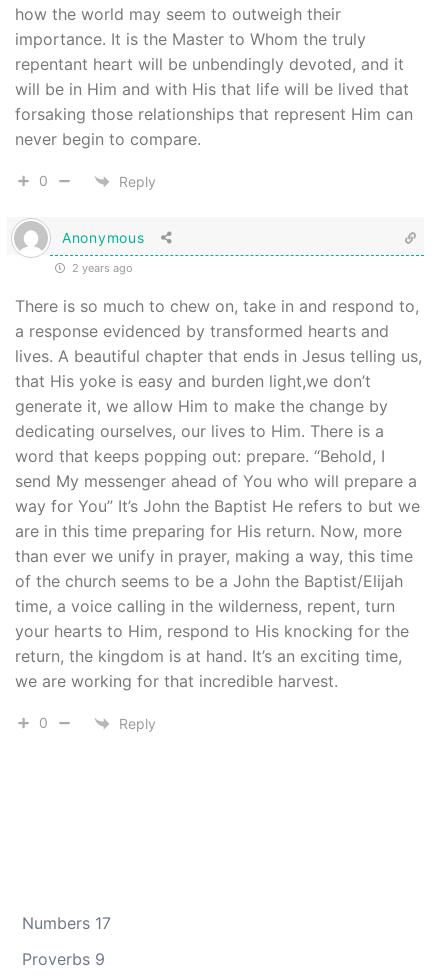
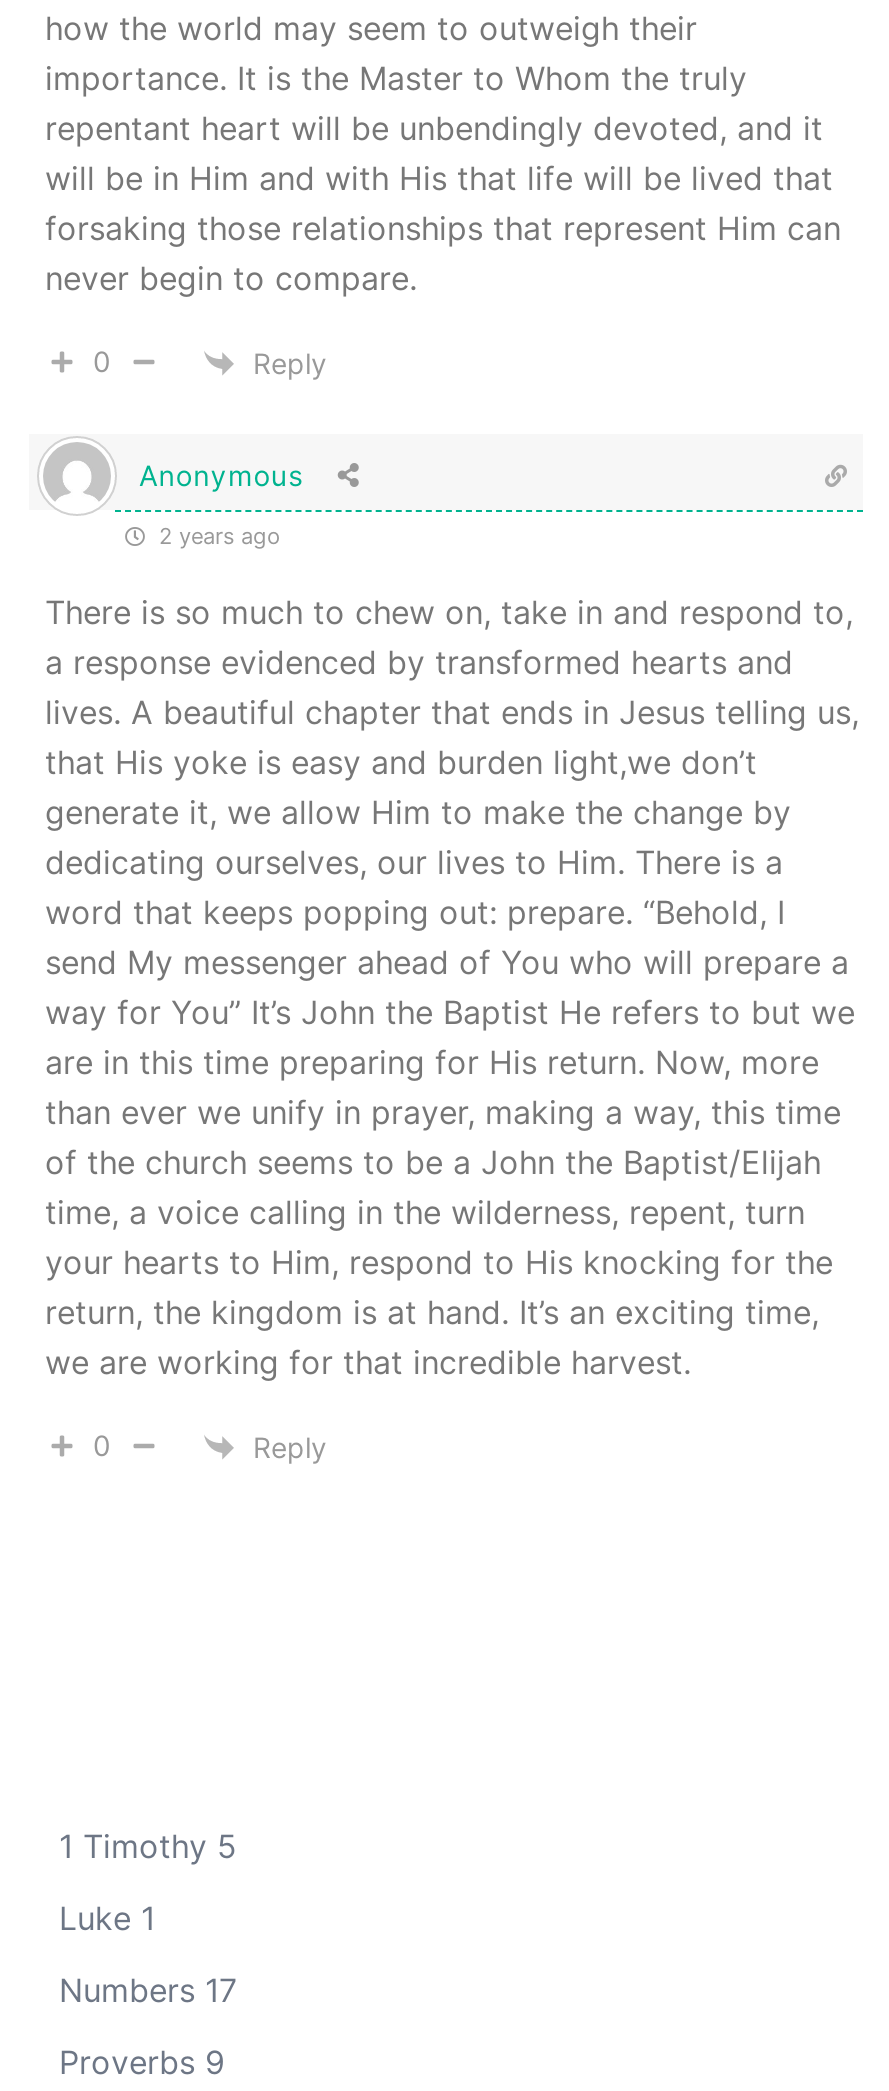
none -> [59,1826,237,1938] 1 Timothy 5 | Luke 1

